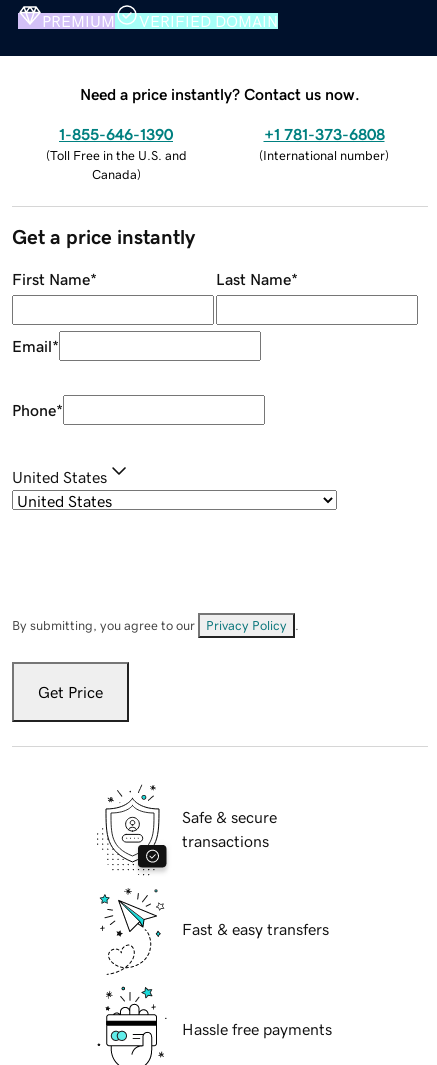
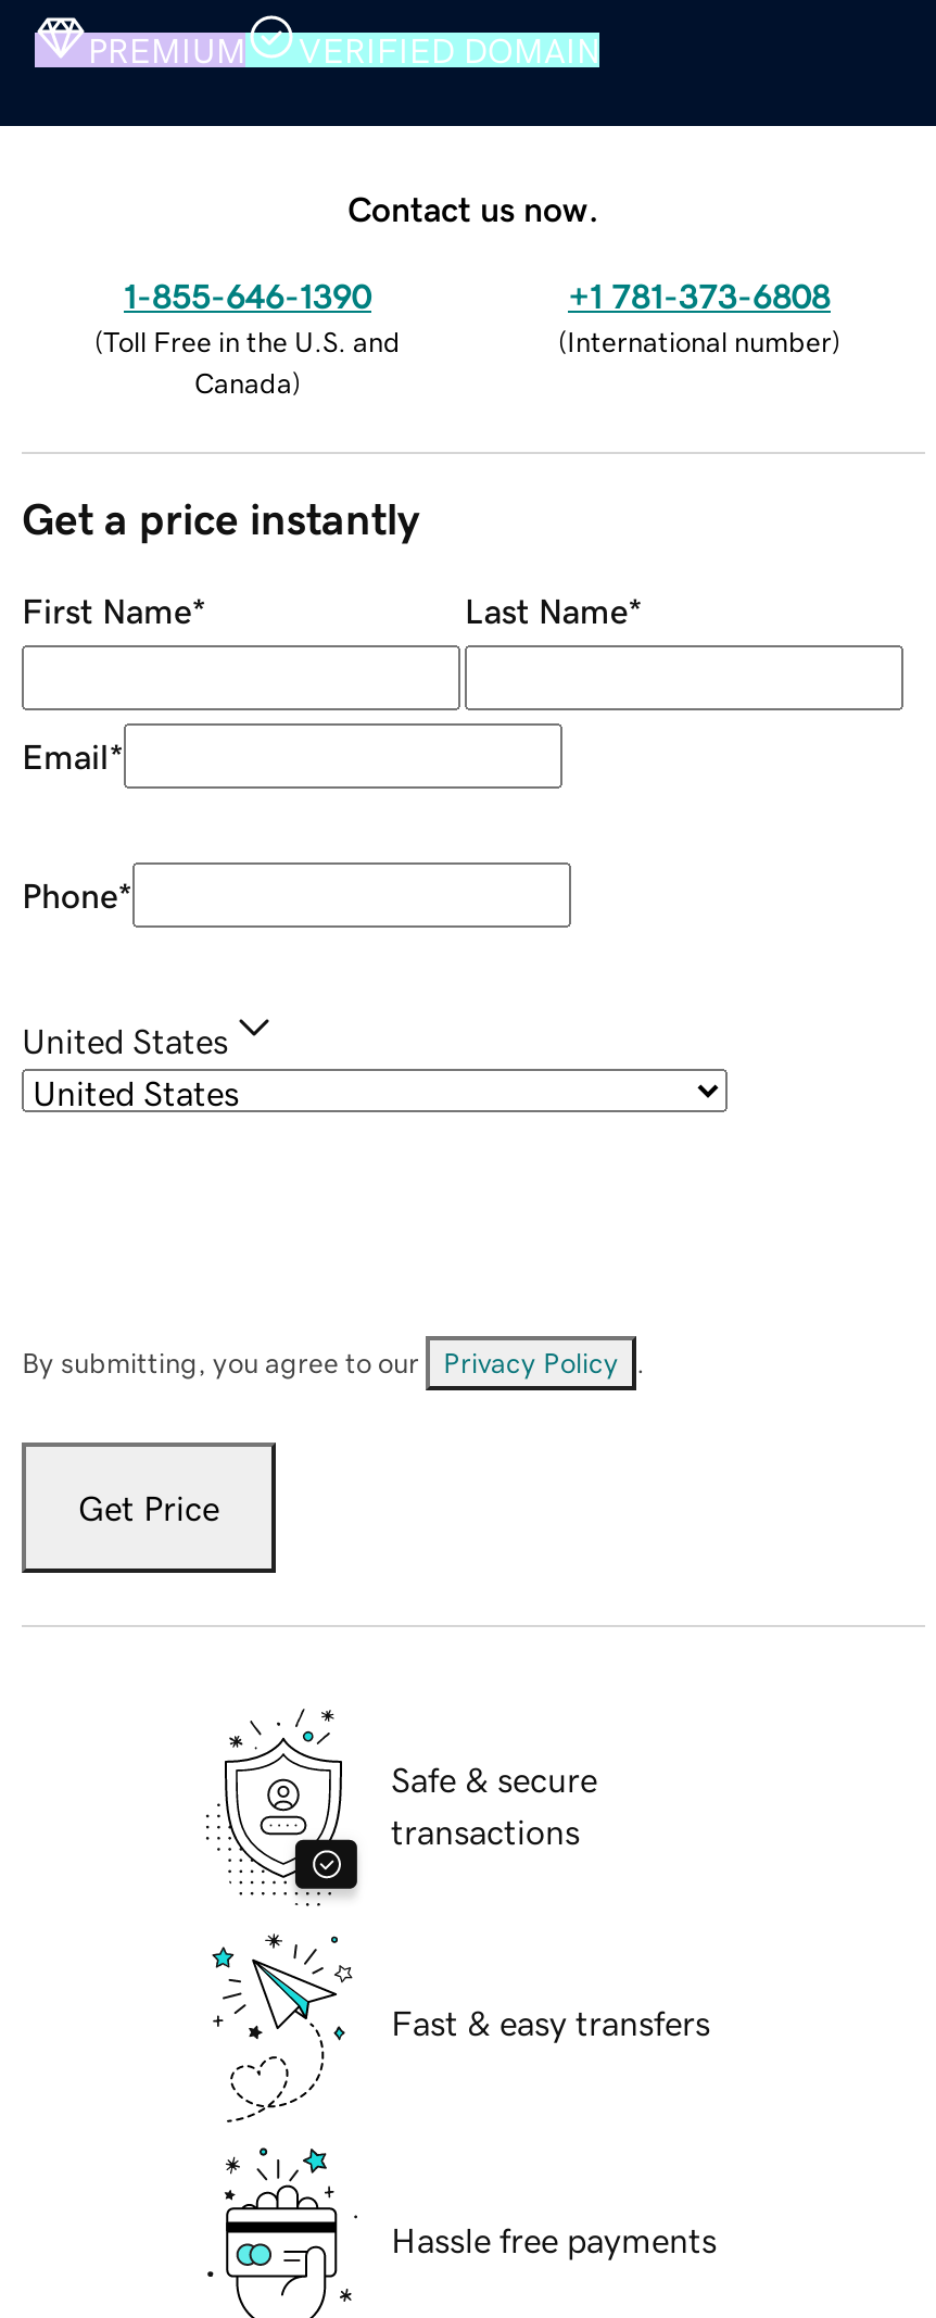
[80,86,360,102] Need a price instantly? Contact us now. -> [347,190,599,225] Contact us now.

